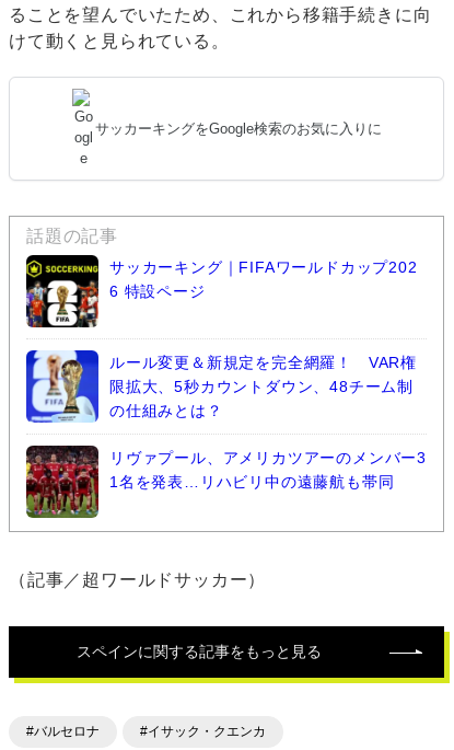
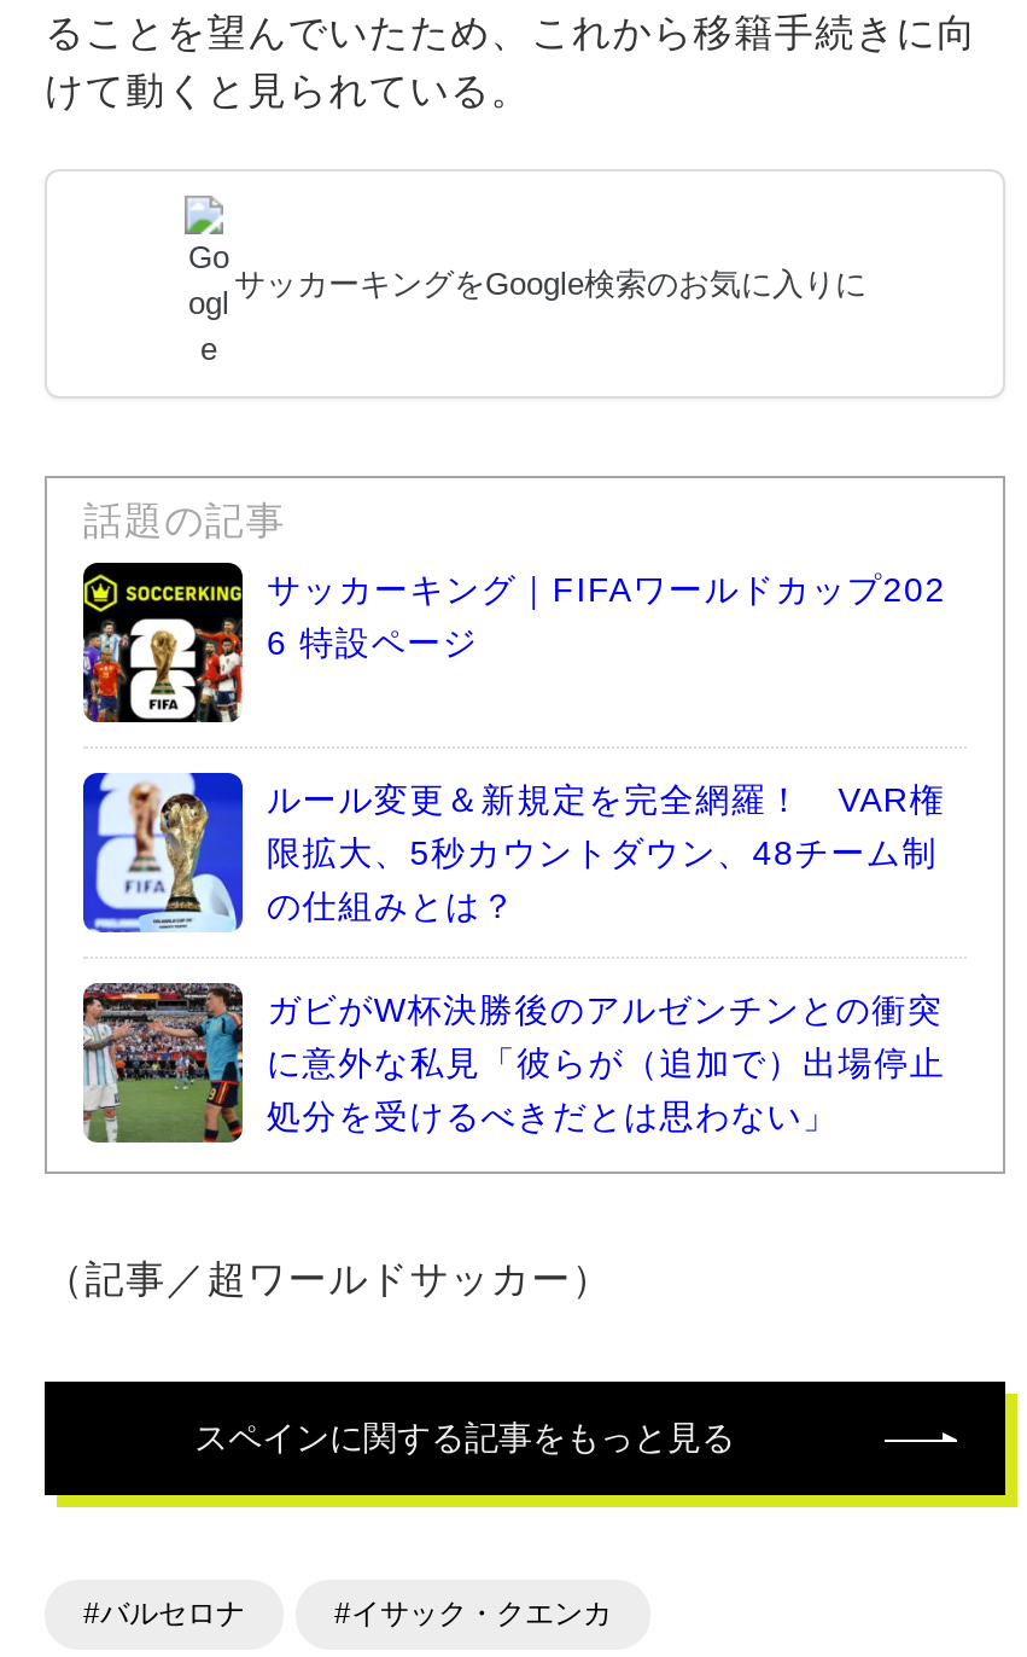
[25,447,427,518] [image] | リヴァプール、アメリカツアーのメンバー3 | 1名を発表…リハビリ中の遠藤航も帯同 -> [81,981,945,1143] [image] | ガビがW杯決勝後のアルゼンチンとの衝突 | に意外な私見「彼らが（追加で）出場停止 | 処分を受けるべきだとは思わない」

